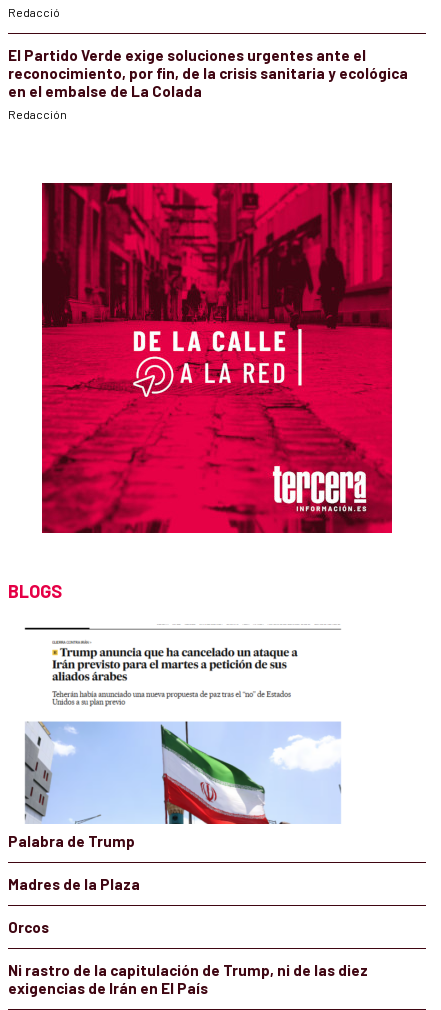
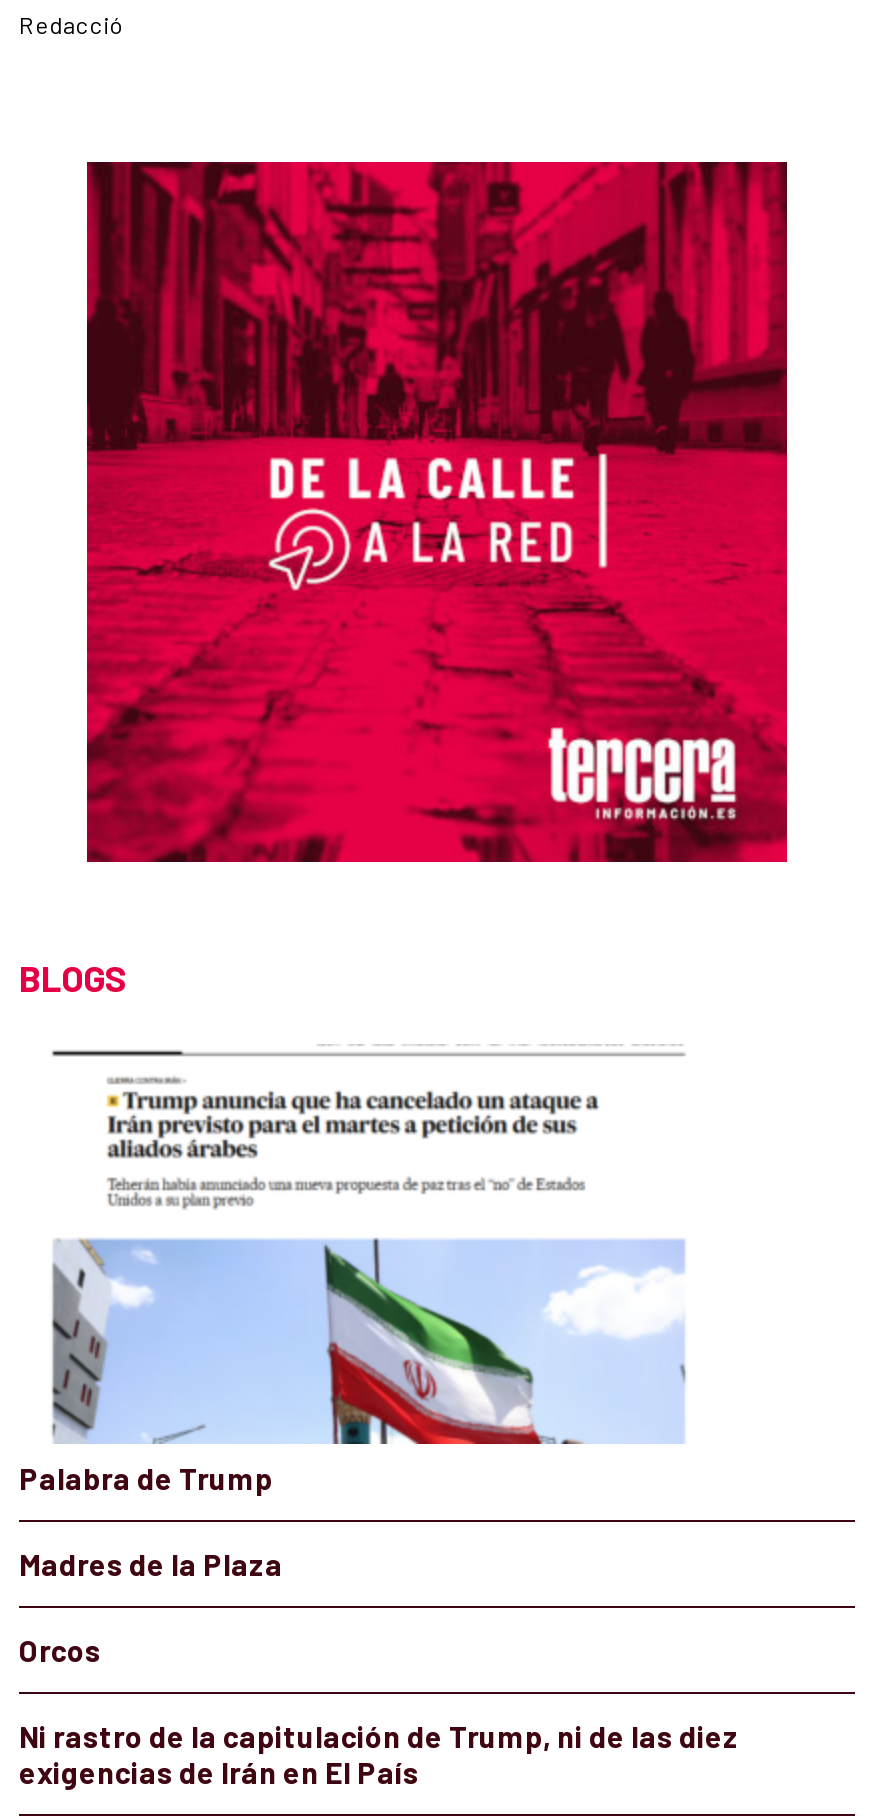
[8,46,408,121] El Partido Verde exige soluciones urgentes ante el | reconocimiento, por fin, de la crisis sanitaria y ecológica | en el embalse de La Colada | Redacción -> none

